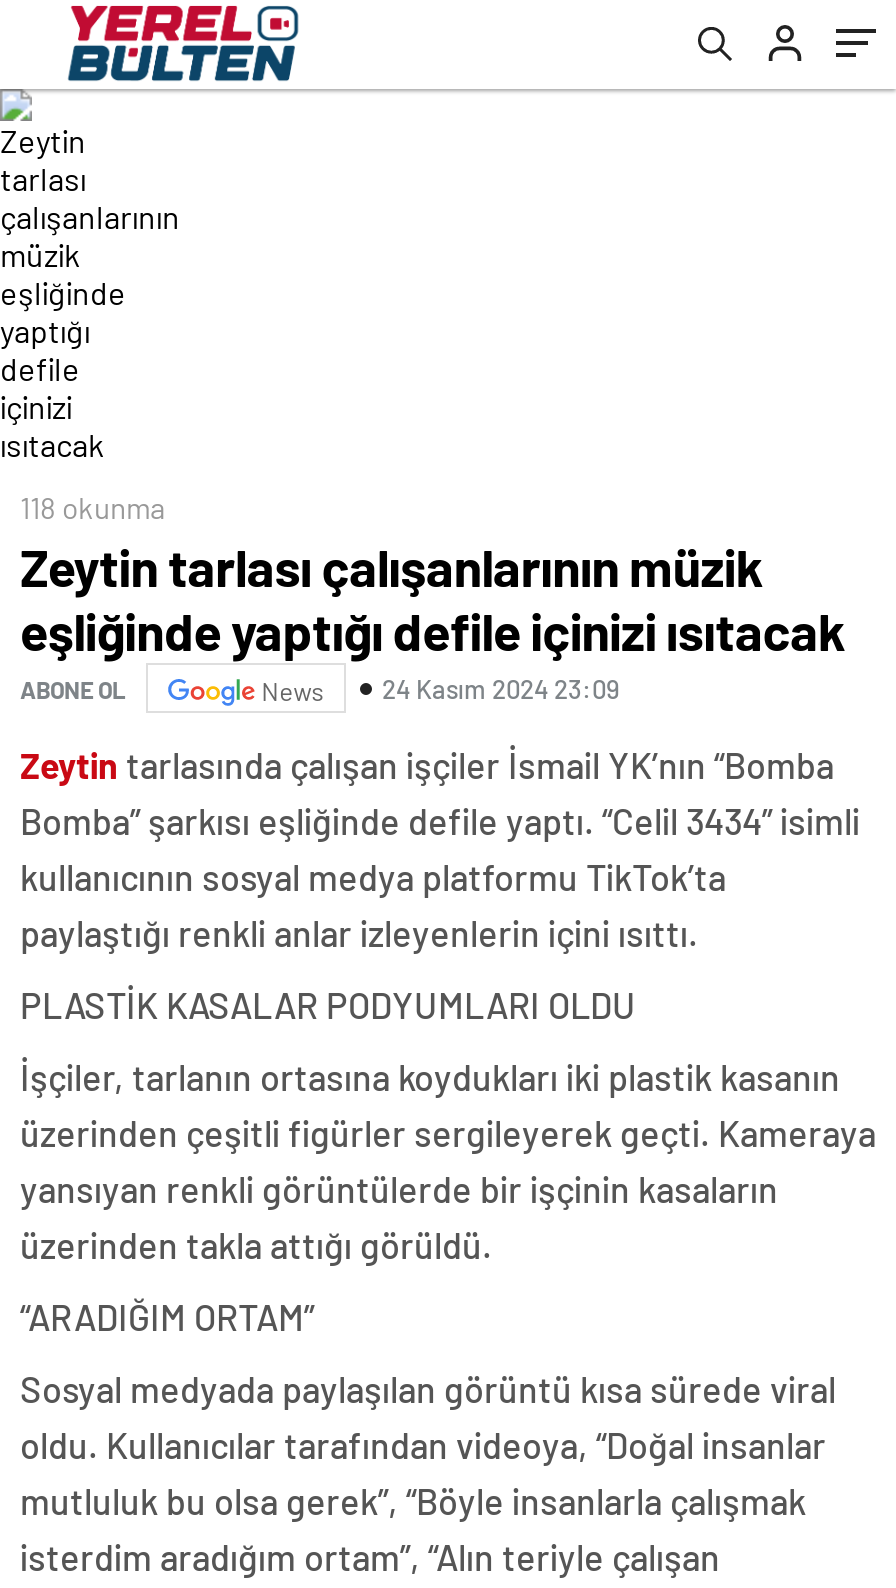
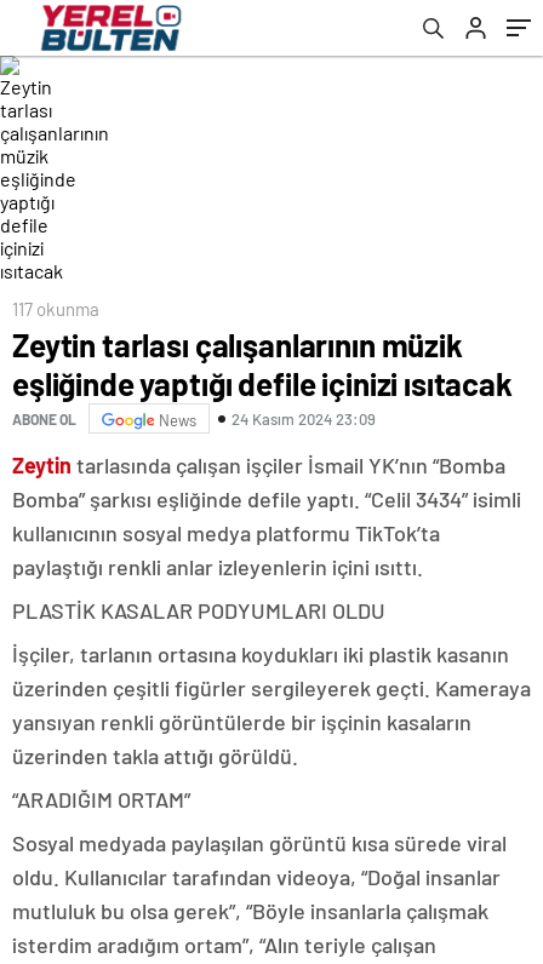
[20,489,166,525] 118 okunma -> [12,298,99,320] 117 okunma

